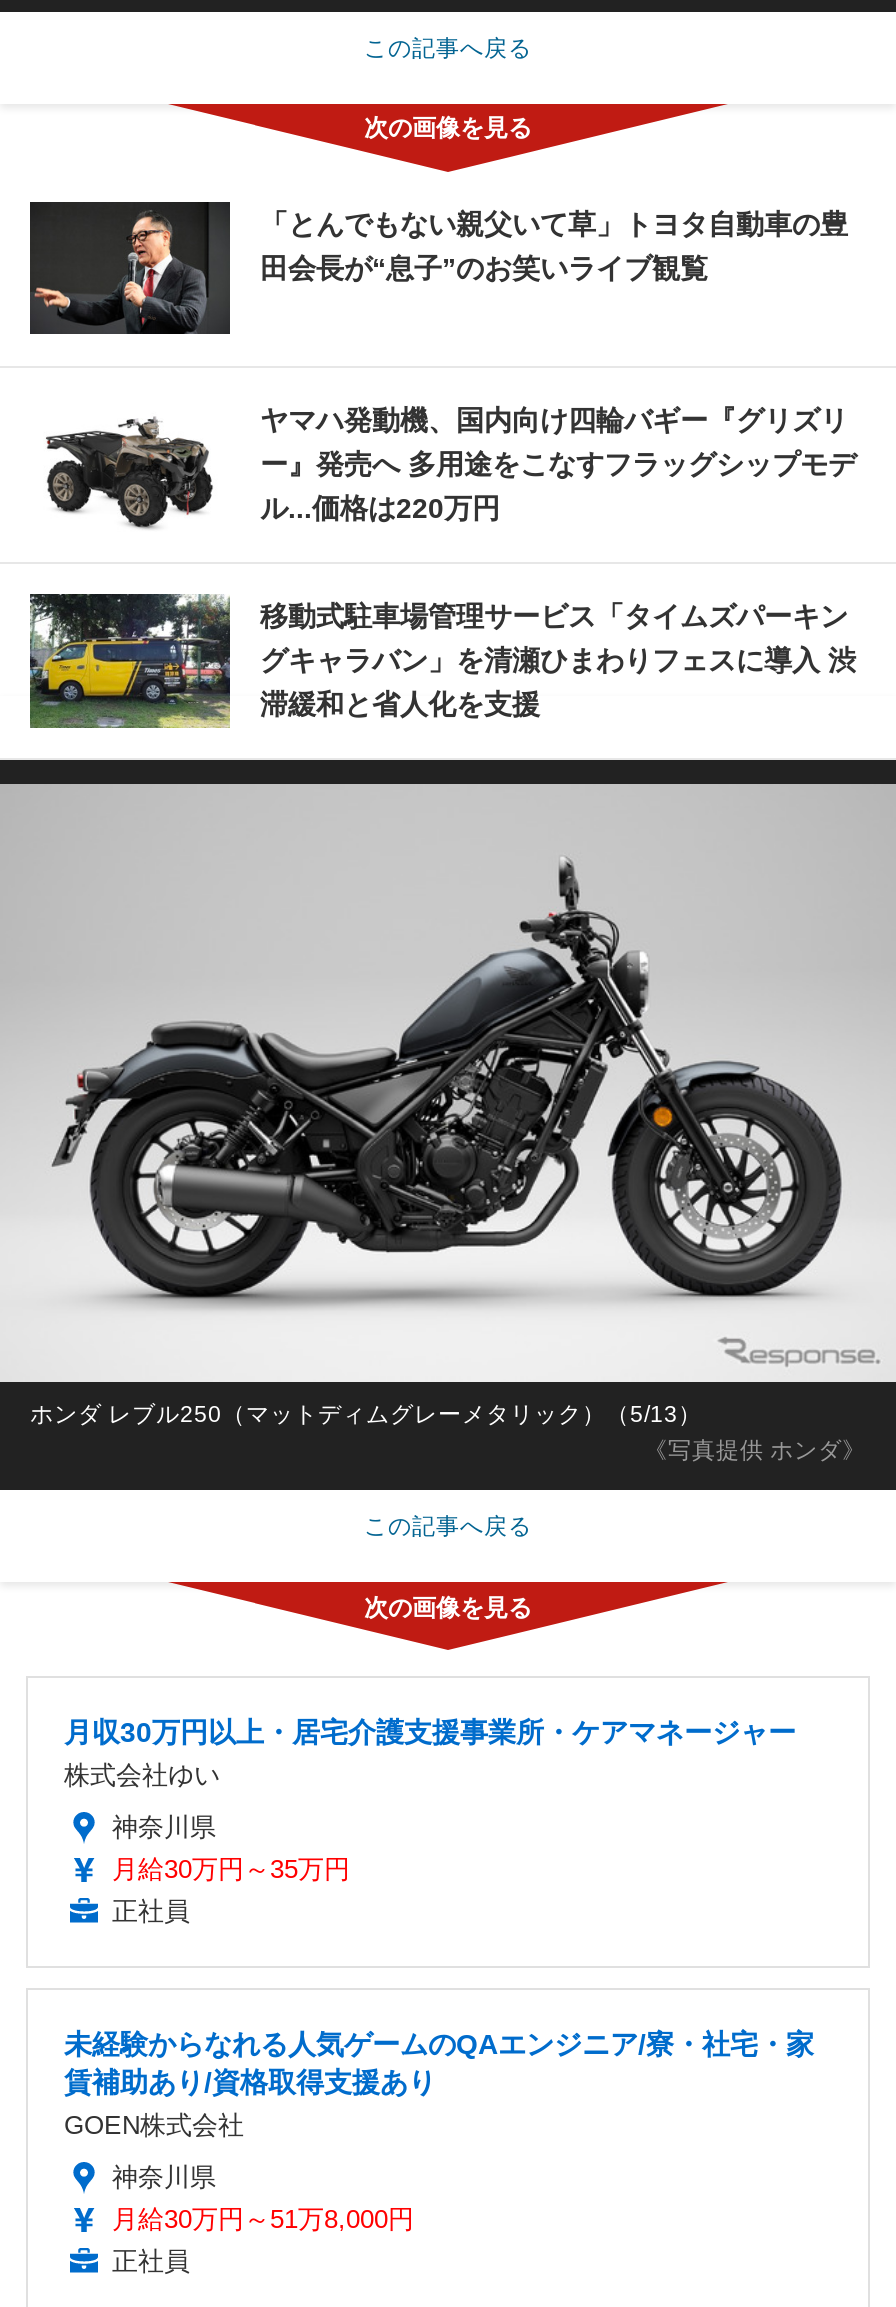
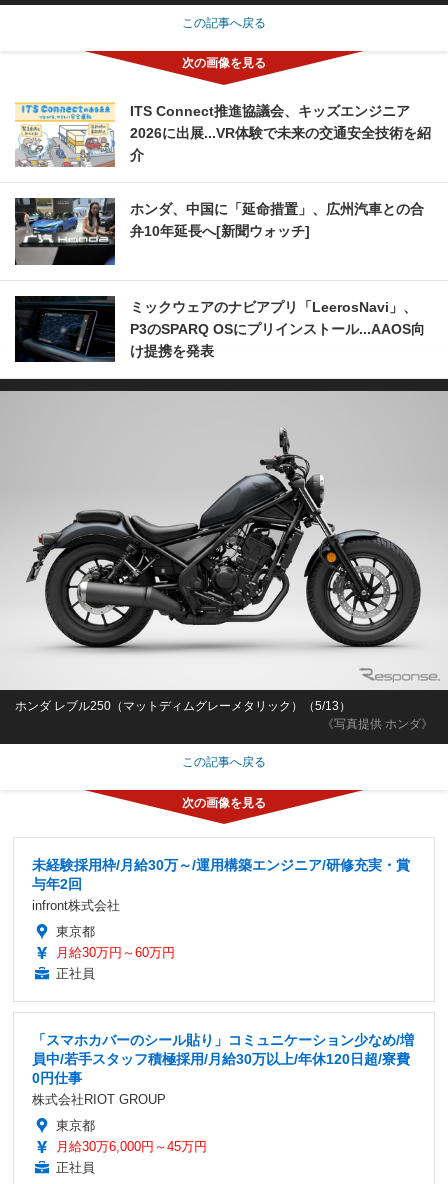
[28,200,848,336] [image] | 「とんでもない親父いて草」トヨタ自動車の豊 | 田会長が“息子”のお笑いライブ観覧 -> [15,100,431,168] [image] | ITS Connect推進協議会、キッズエンジニア | 2026に出展...VR体験で未来の交通安全技術を紹 | 介
[30,398,856,532] [image] | ヤマハ発動機、国内向け四輪バギー『グリズリ | ー』発売へ 多用途をこなすフラッグシップモデ | ル...価格は220万円 -> [14,197,424,266] [image] | ホンダ、中国に「延命措置」、広州汽車との合 | 弁10年延長へ[新聞ウォッチ]
[28,594,856,730] [image] | 移動式駐車場管理サービス「タイムズパーキン | グキャラバン」を清瀬ひまわりフェスに導入 渋 | 滞緩和と省人化を支援 -> [14,295,425,363] [image] | ミックウェアのナビアプリ「LeerosNavi」、 | P3のSPARQ OSにプリインストール...AAOS向 | け提携を発表
[64,1717,796,1791] 月収30万円以上・居宅介護支援事業所・ケアマネージャー | 株式会社ゆい -> [32,857,410,913] 未経験採用枠/月給30万～/運用構築エンジニア/研修充実・賞 | 与年2回 | infront株式会社
[112,1813,350,1885] 神奈川県 | 月給30万円～35万円 -> [56,924,175,960] 東京都 | 月給30万円～60万円
[64,2029,814,2141] 未経験からなれる人気ゲームのQAエンジニア/寮・社宅・家 | 賃補助あり/資格取得支援あり | GOEN株式会社 -> [32,1032,414,1107] 「スマホカバーのシール貼り」コミュニケーション少なめ/増 | 員中/若手スタッフ積極採用/月給30万以上/年休120日超/寮費 | 0円仕事 | 株式会社RIOT GROUP
[112,2163,414,2235] 神奈川県 | 月給30万円～51万8,000円 -> [56,1118,207,1154] 東京都 | 月給30万6,000円～45万円

